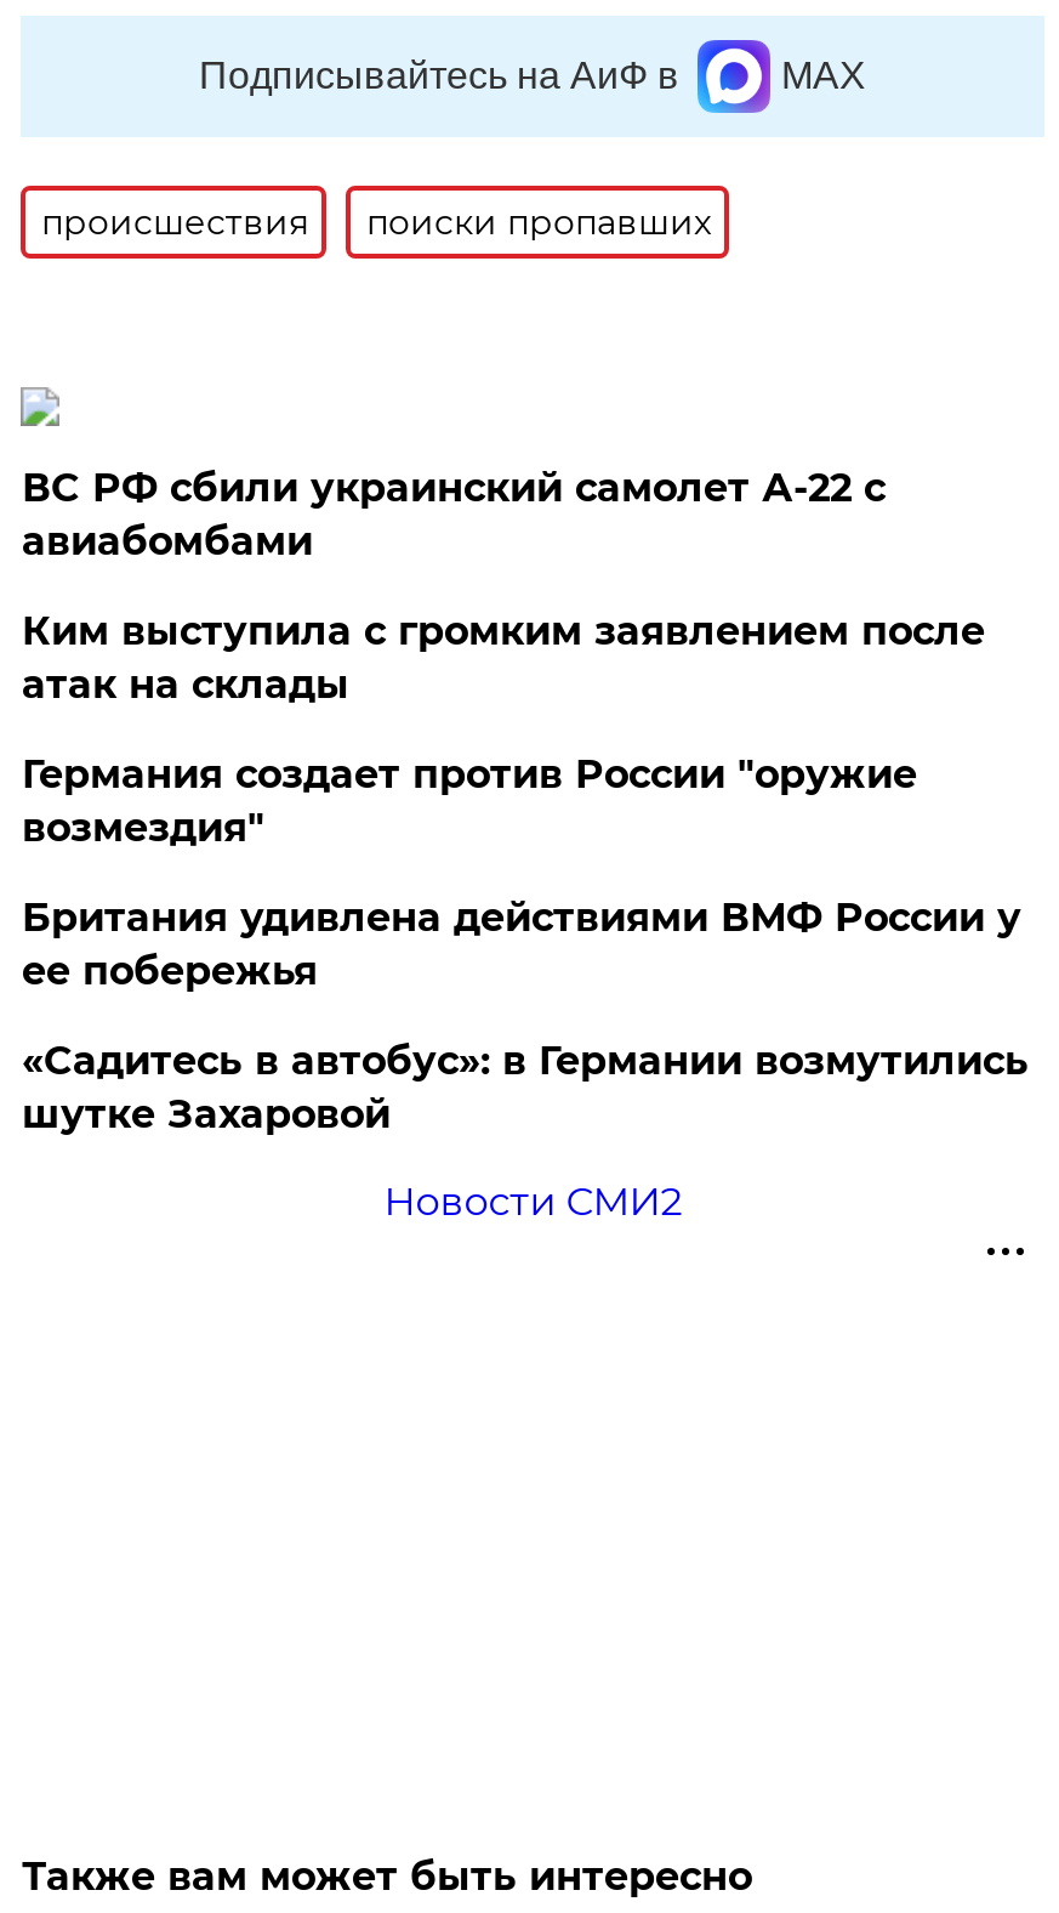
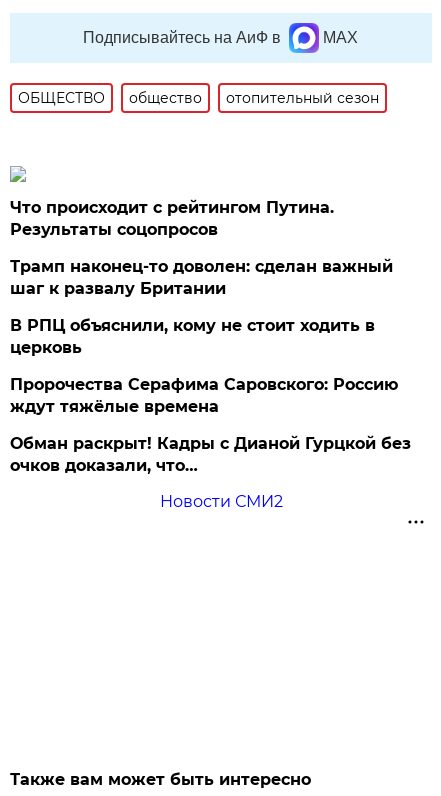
[41,200,711,244] происшествия | поиски пропавших -> [18,89,379,107] ОБЩЕСТВО | общество | отопительный сезон
[22,465,885,564] ВС РФ сбили украинский самолет А-22 с | авиабомбами -> [10,198,334,239] Что происходит с рейтингом Путина. | Результаты соцопросов
[22,608,985,707] Ким выступила с громким заявлением после | атак на склады -> [10,257,393,298] Трамп наконец-то доволен: сделан важный | шаг к развалу Британии
[22,751,917,851] Германия создает против России "оружие | возмездия" -> [10,316,375,357] В РПЦ объяснили, кому не стоит ходить в | церковь
[22,894,1021,994] Британия удивлена действиями ВМФ России у | ее побережья -> [10,375,398,416] Пророчества Серафима Саровского: Россию | ждут тяжёлые времена
[22,1038,1028,1137] «Садитесь в автобус»: в Германии возмутились | шутке Захаровой -> [10,434,411,475] Обман раскрыт! Кадры с Дианой Гурцкой без | очков доказали, что…

